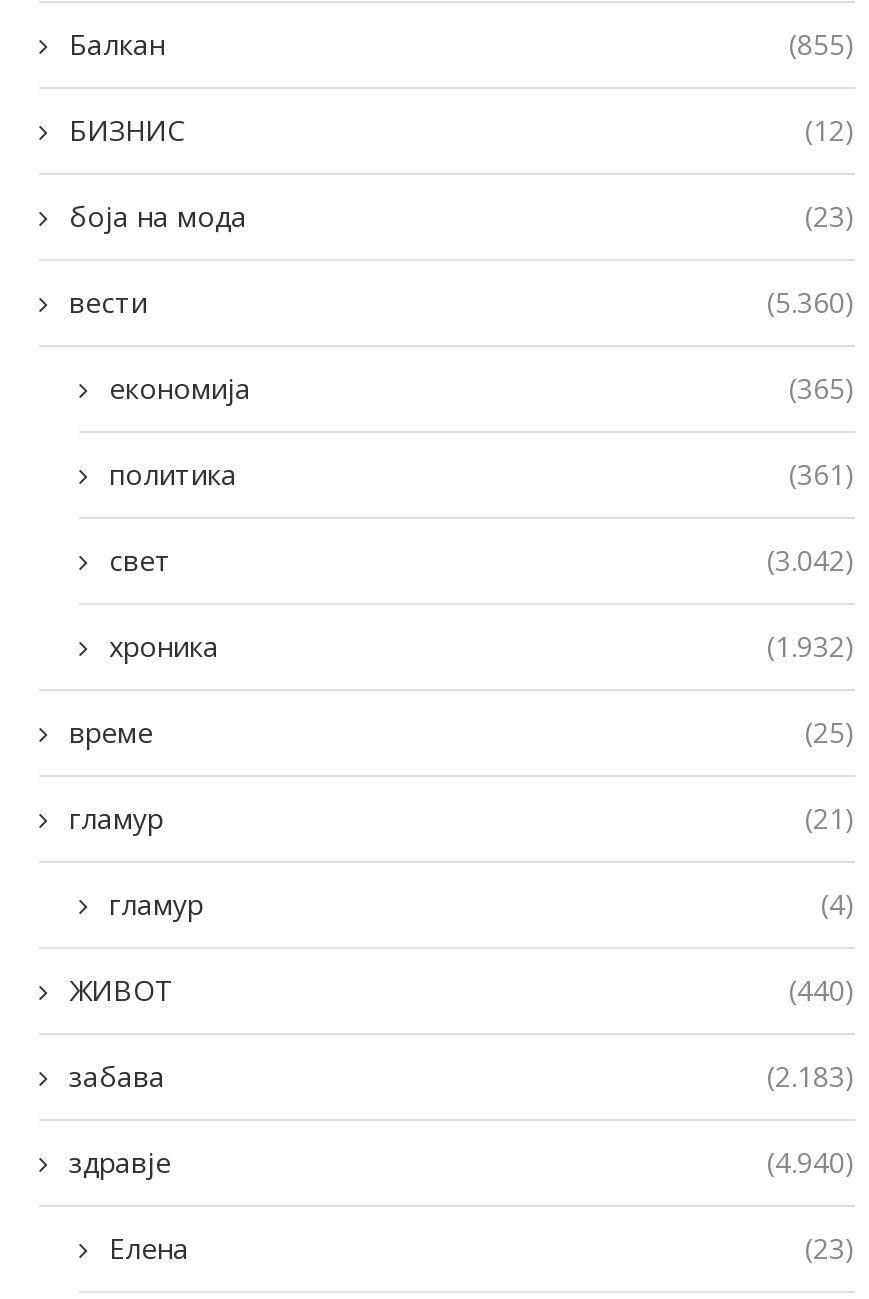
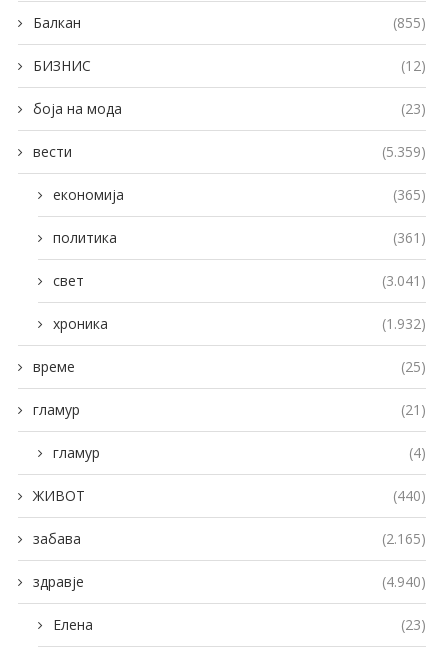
[767,283,855,321] (5.360) -> [382,142,426,161] (5.359)
[767,541,855,579] (3.042) -> [382,271,426,290] (3.041)
[767,1057,855,1095] (2.183) -> [382,529,426,548] (2.165)

